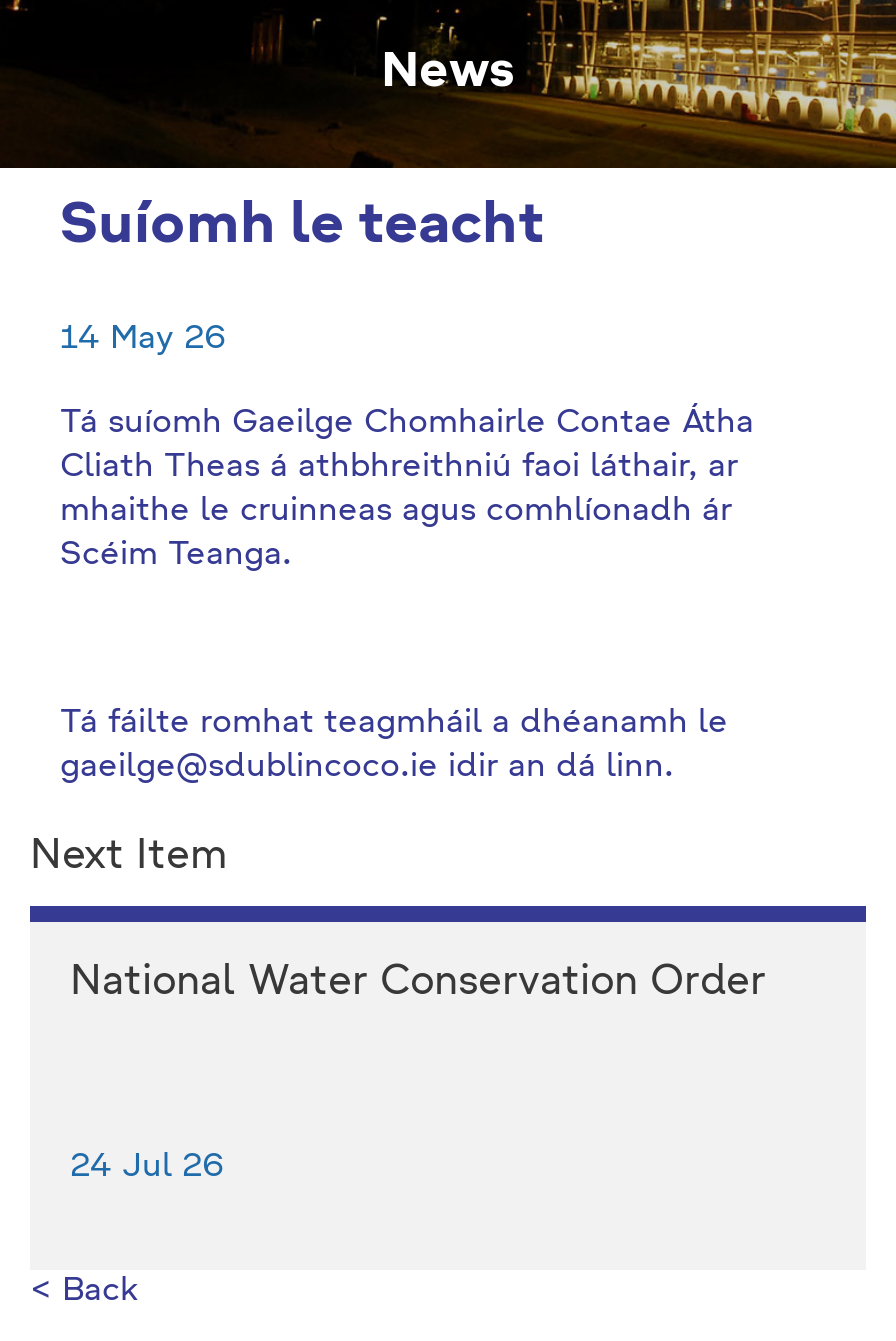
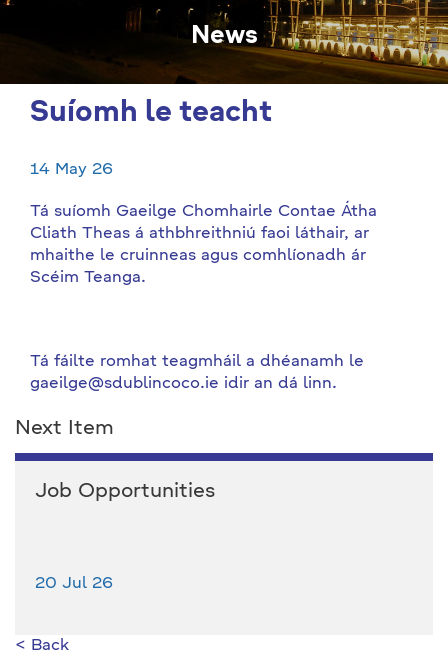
[70,964,766,1004] National Water Conservation Order -> [35,482,215,502] Job Opportunities
[70,1152,224,1184] 24 Jul 26 -> [35,576,113,592] 20 Jul 26

